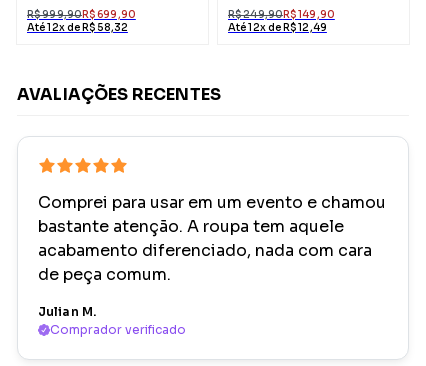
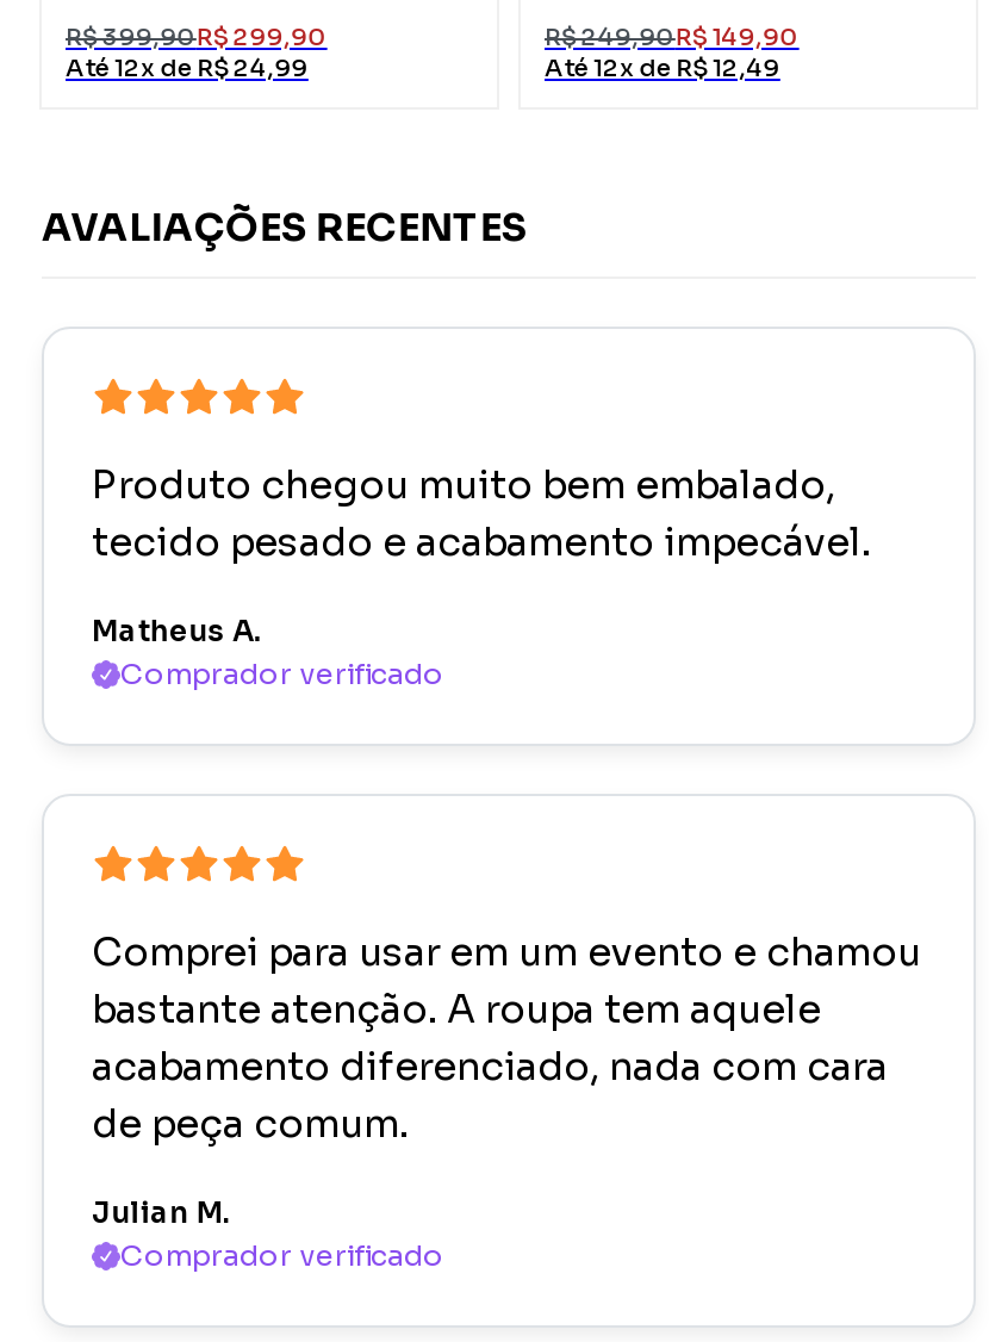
[27,8,136,34] R$ 999,90R$ 699,90 | Até 12x de R$ 58,32 -> [66,22,327,84] R$ 399,90R$ 299,90 | Até 12x de R$ 24,99
none -> [92,461,871,692] Produto chegou muito bem embalado, | tecido pesado e acabamento impecável. | Matheus A. | Comprador verificado

